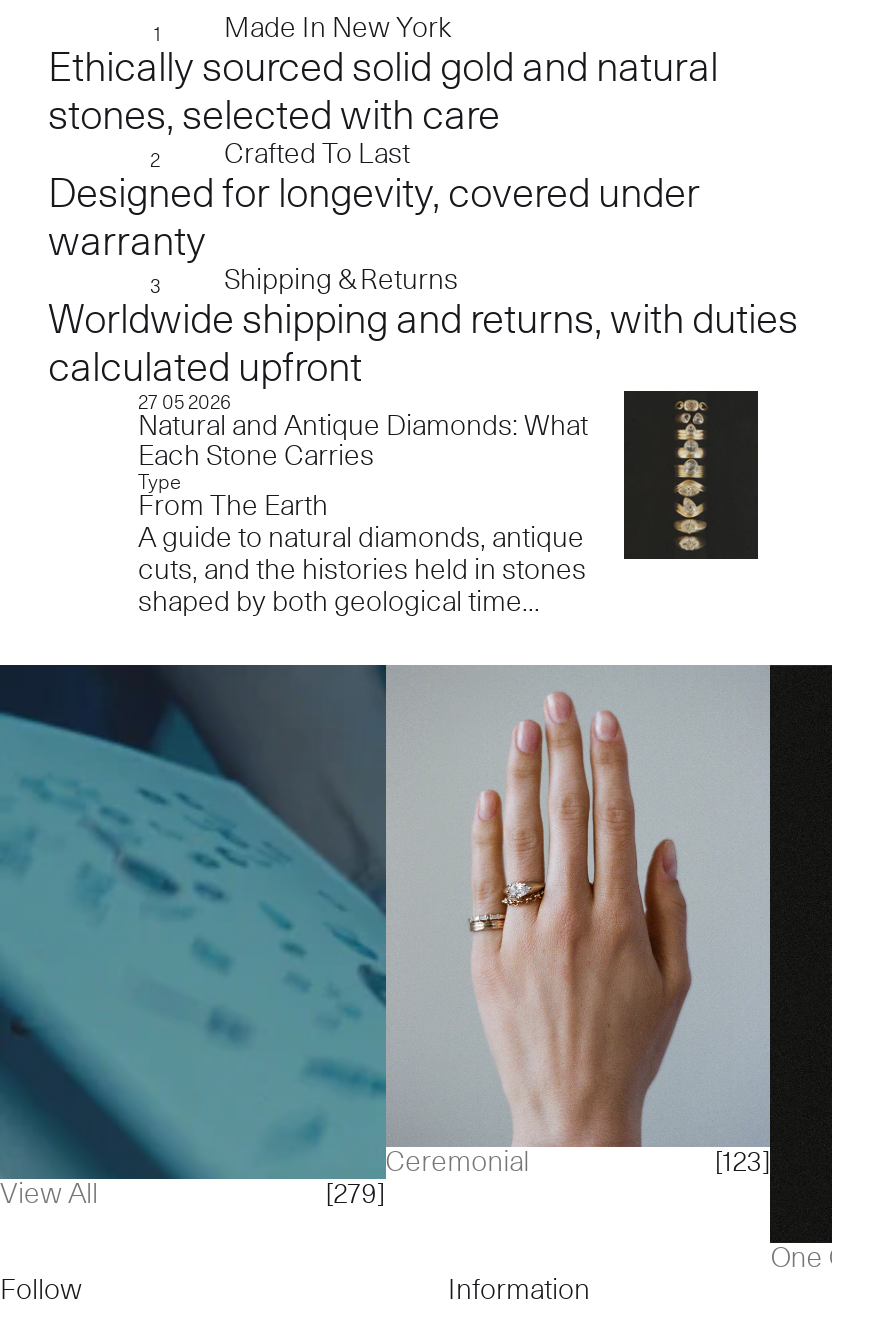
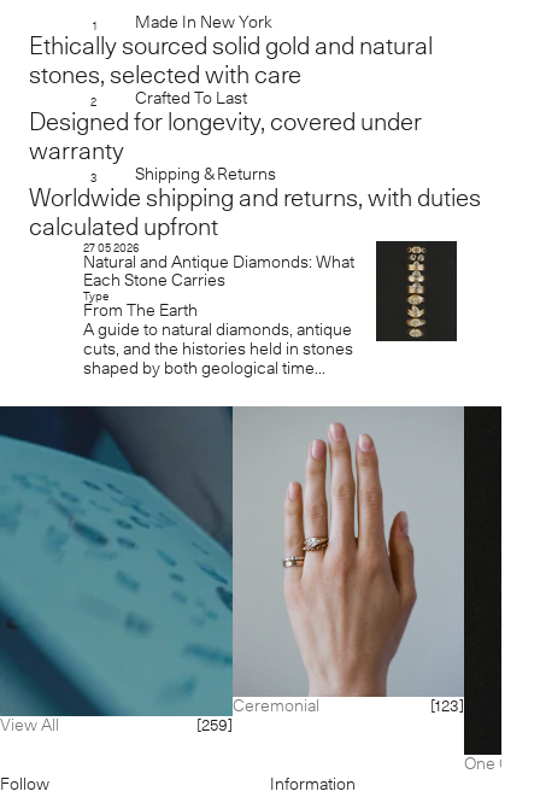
[325,1177,385,1209] [279] -> [196,715,232,734] [259]

